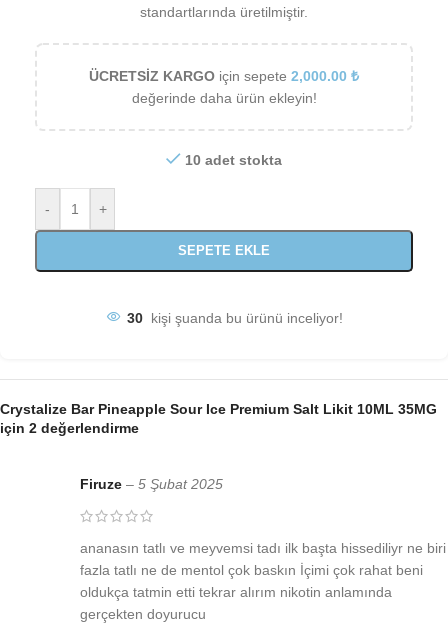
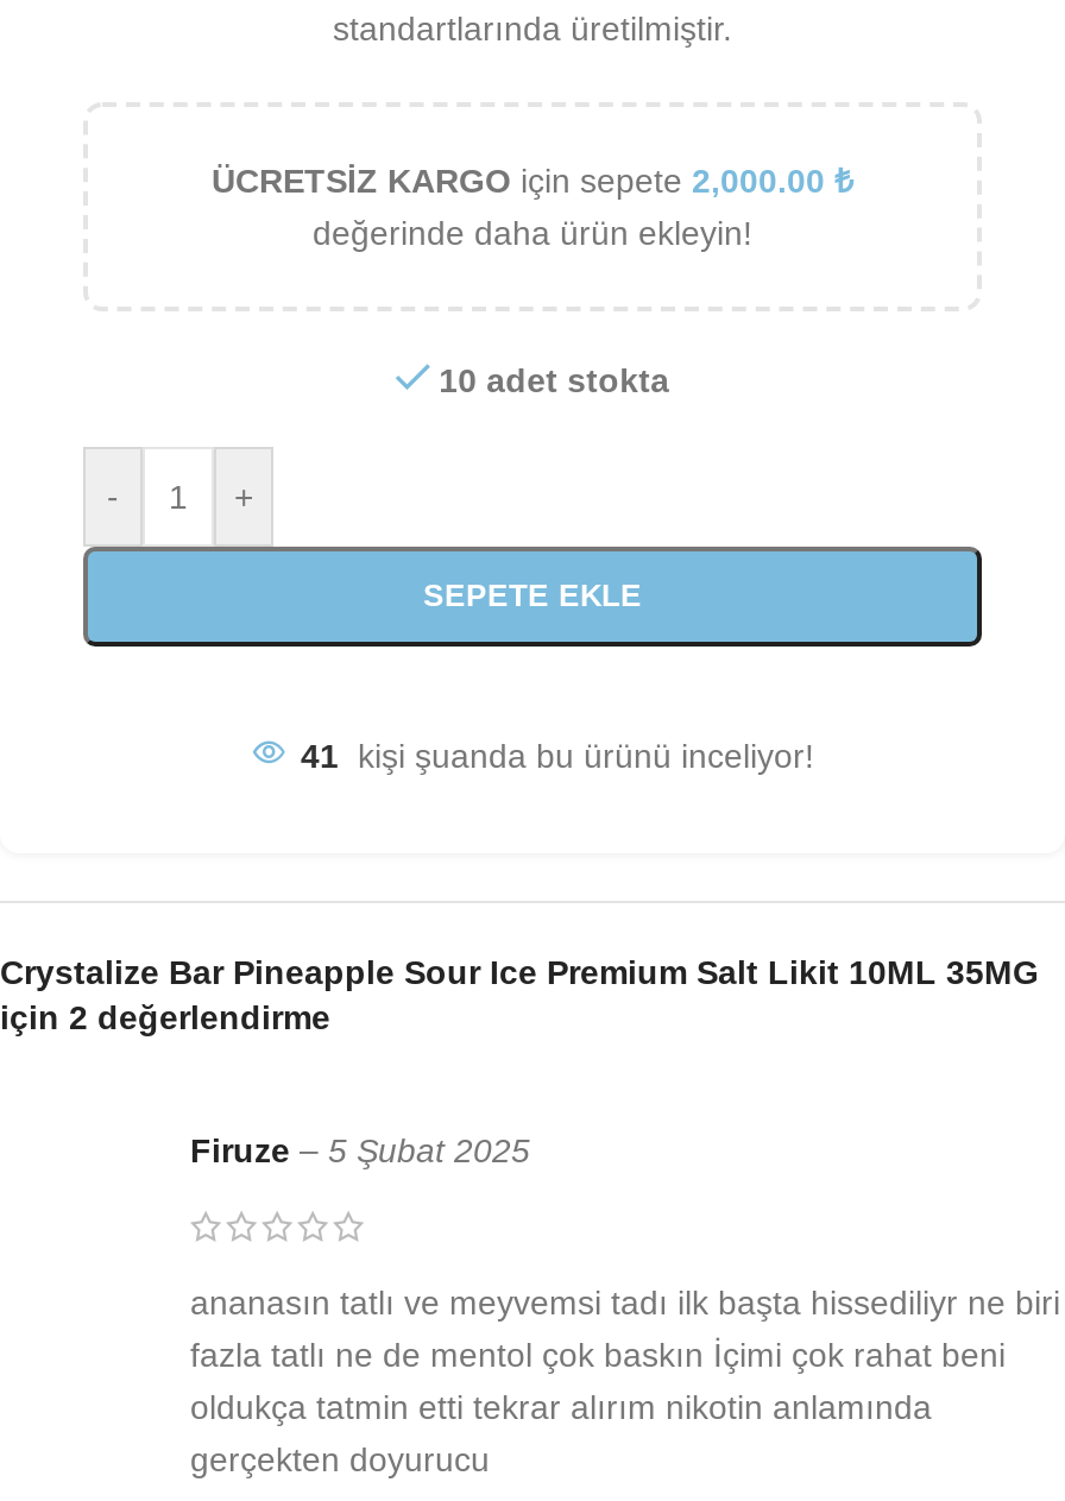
[126,310,342,326] 30 kişi şuanda bu ürünü inceliyor! -> [301,738,814,776] 41 kişi şuanda bu ürünü inceliyor!

